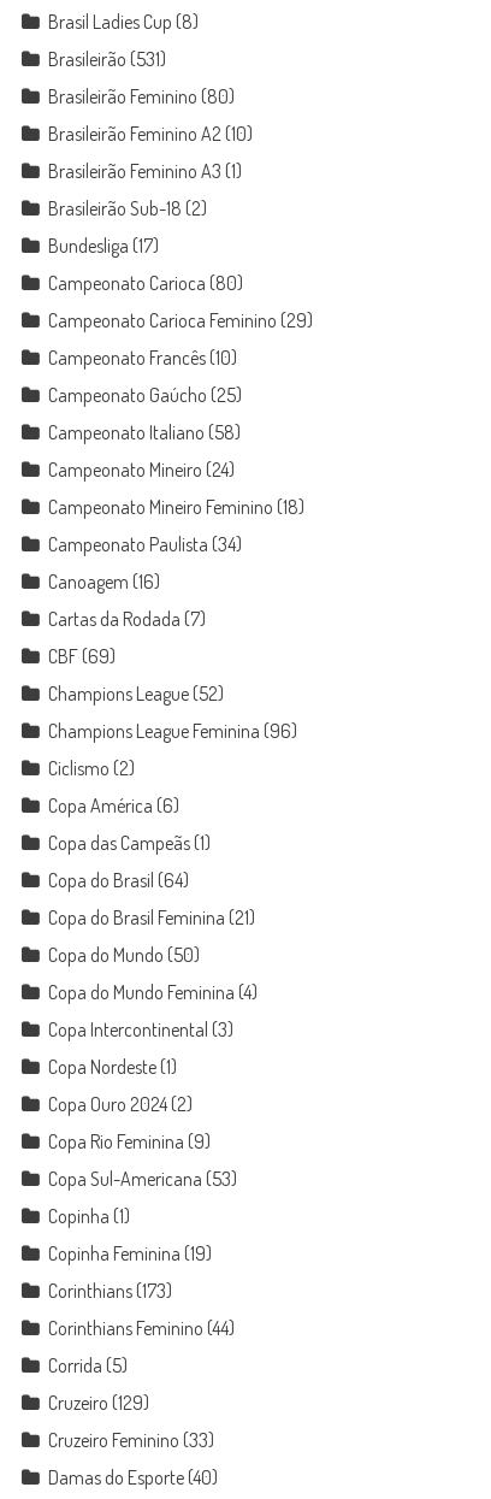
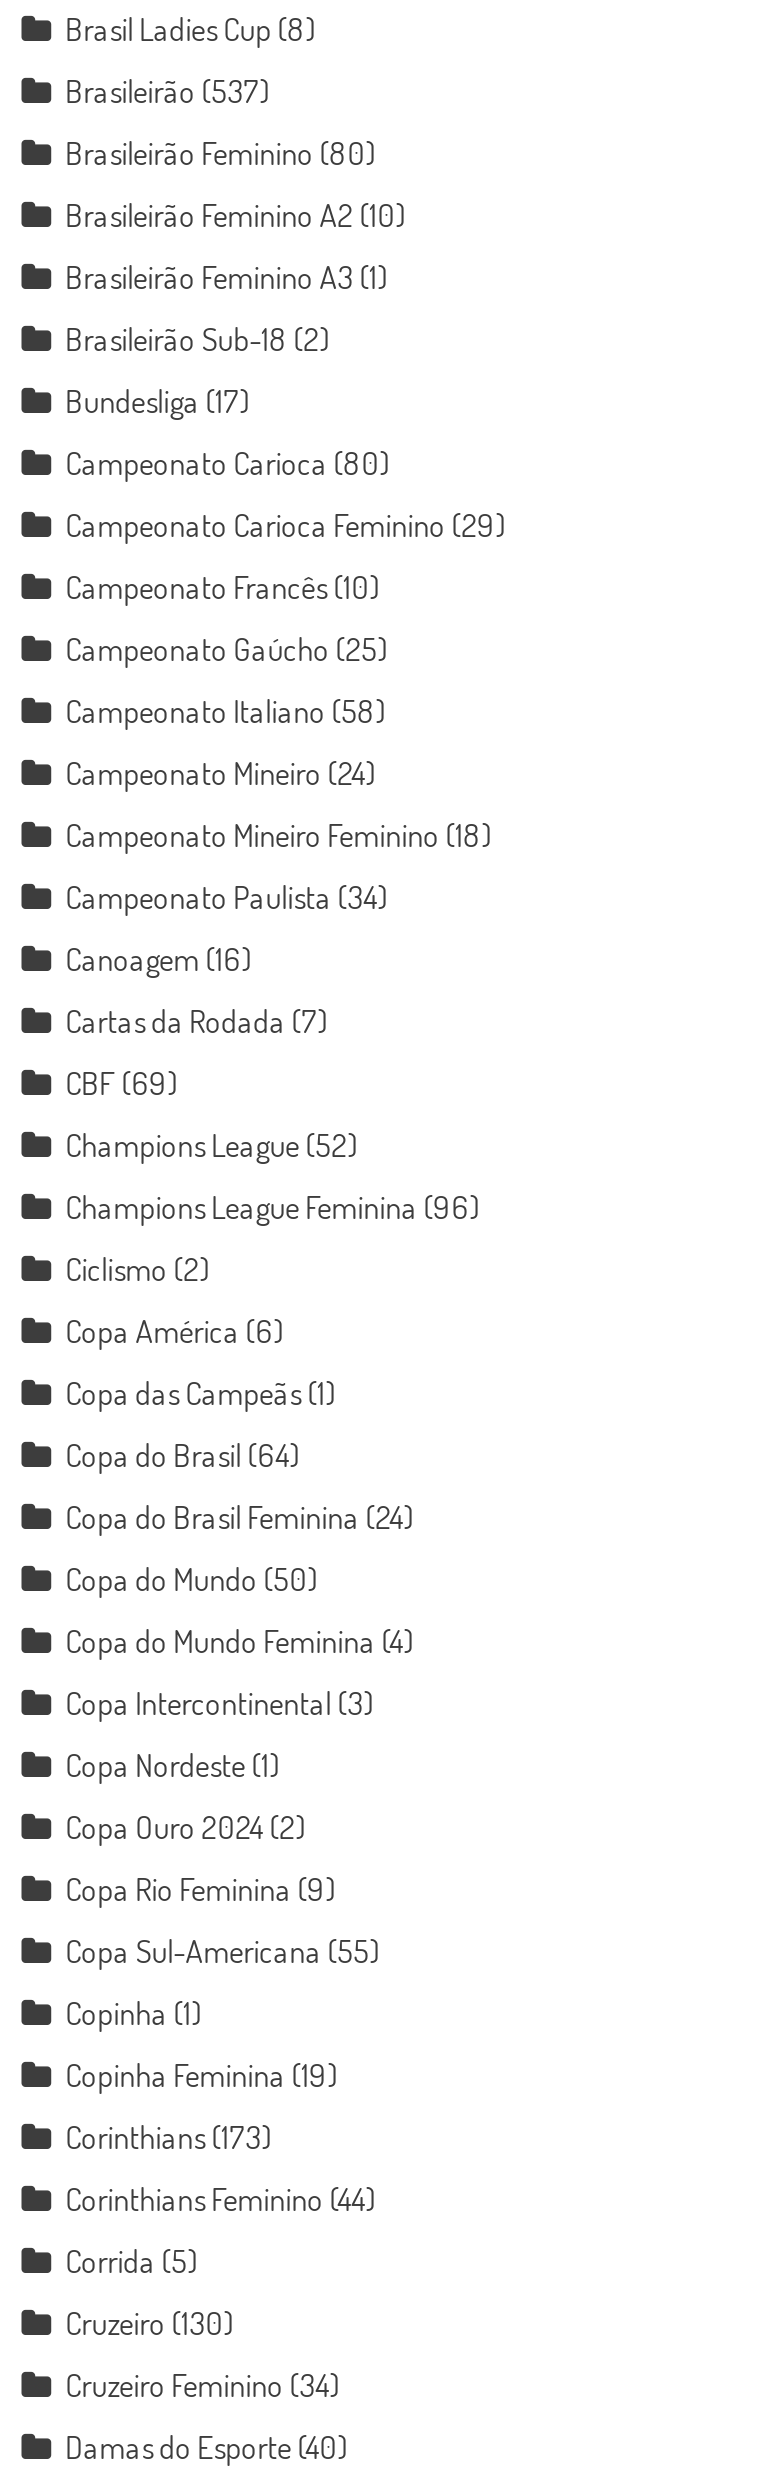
[48,47,166,71] Brasileirão (531) -> [65,70,269,110] Brasileirão (537)
[48,905,255,929] Copa do Brasil Feminina (21) -> [65,1496,413,1536] Copa do Brasil Feminina (24)
[48,1166,237,1190] Copa Sul-Americana (53) -> [65,1930,379,1970] Copa Sul-Americana (55)
[48,1390,149,1414] Cruzeiro (129) -> [65,2302,233,2342] Cruzeiro (130)
[48,1428,214,1452] Cruzeiro Feminino (33) -> [65,2364,339,2404] Cruzeiro Feminino (34)

